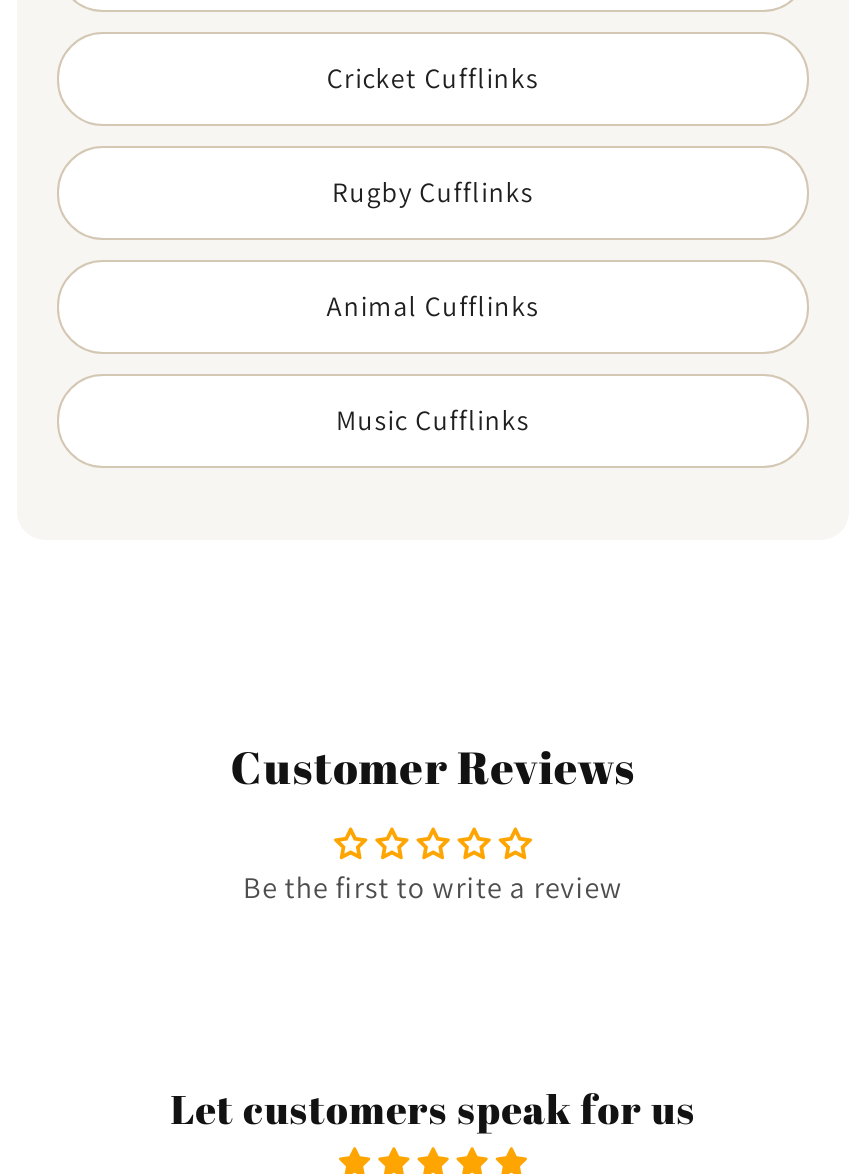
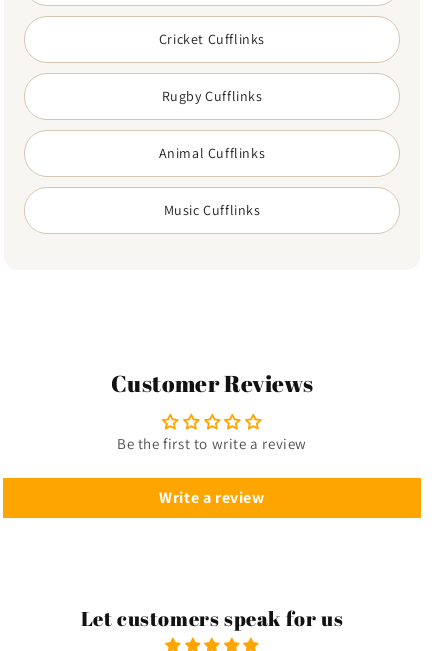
none -> [159,487,265,508] Write a review

